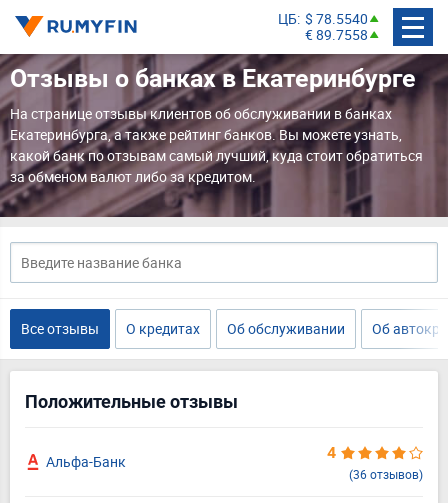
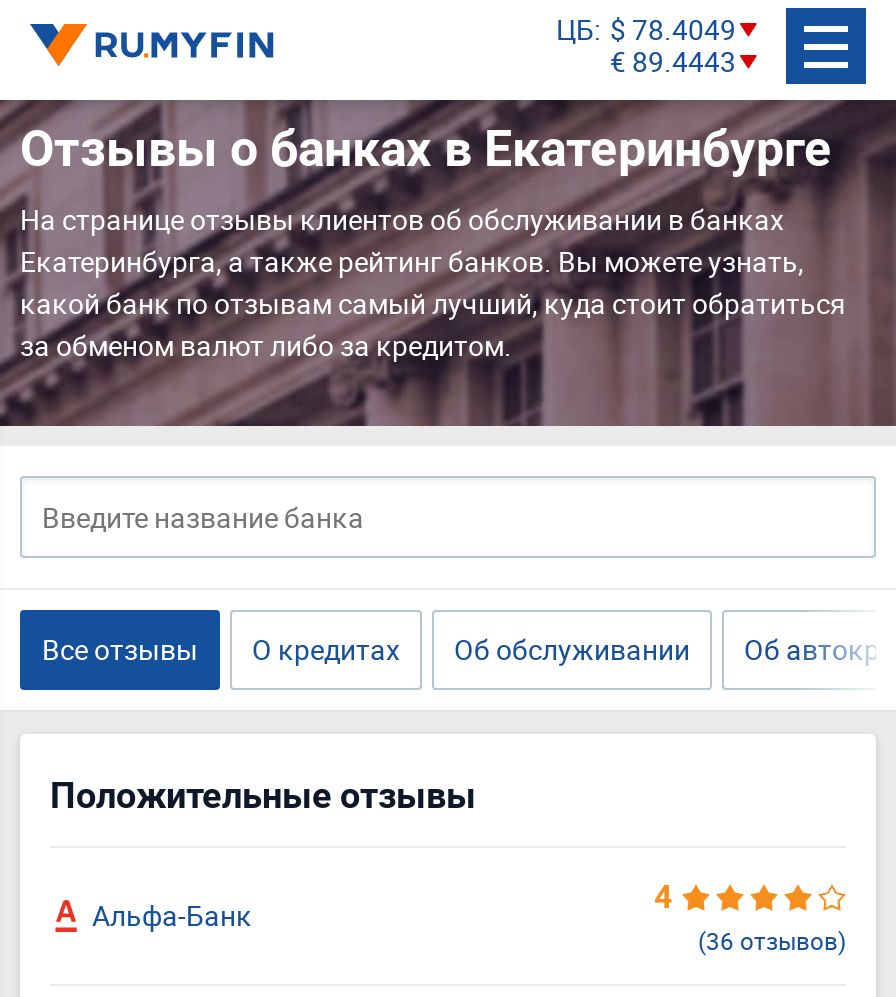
[278,8,368,27] ЦБ $ 78.5540 -> [556,9,736,47] ЦБ $ 78.4049
[305,24,368,43] € 89.7558 -> [610,41,736,79] € 89.4443

